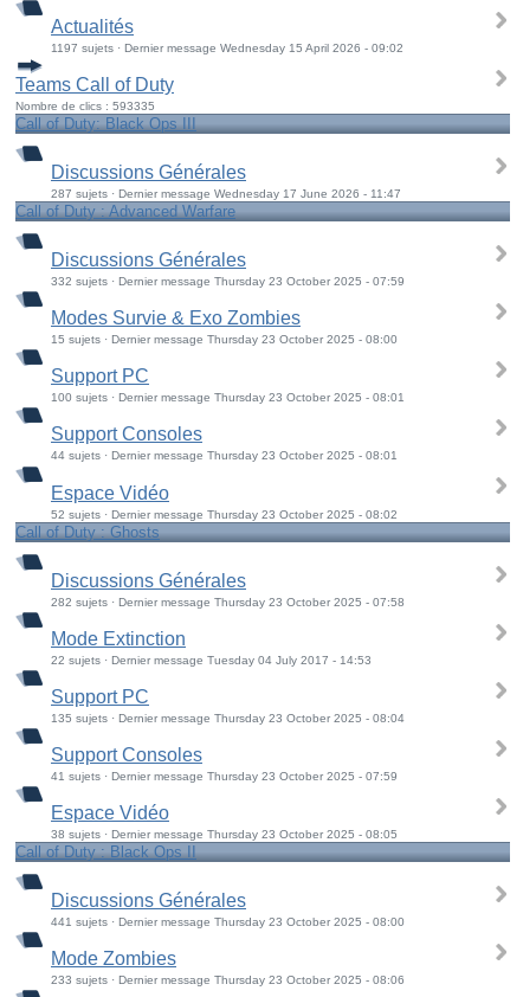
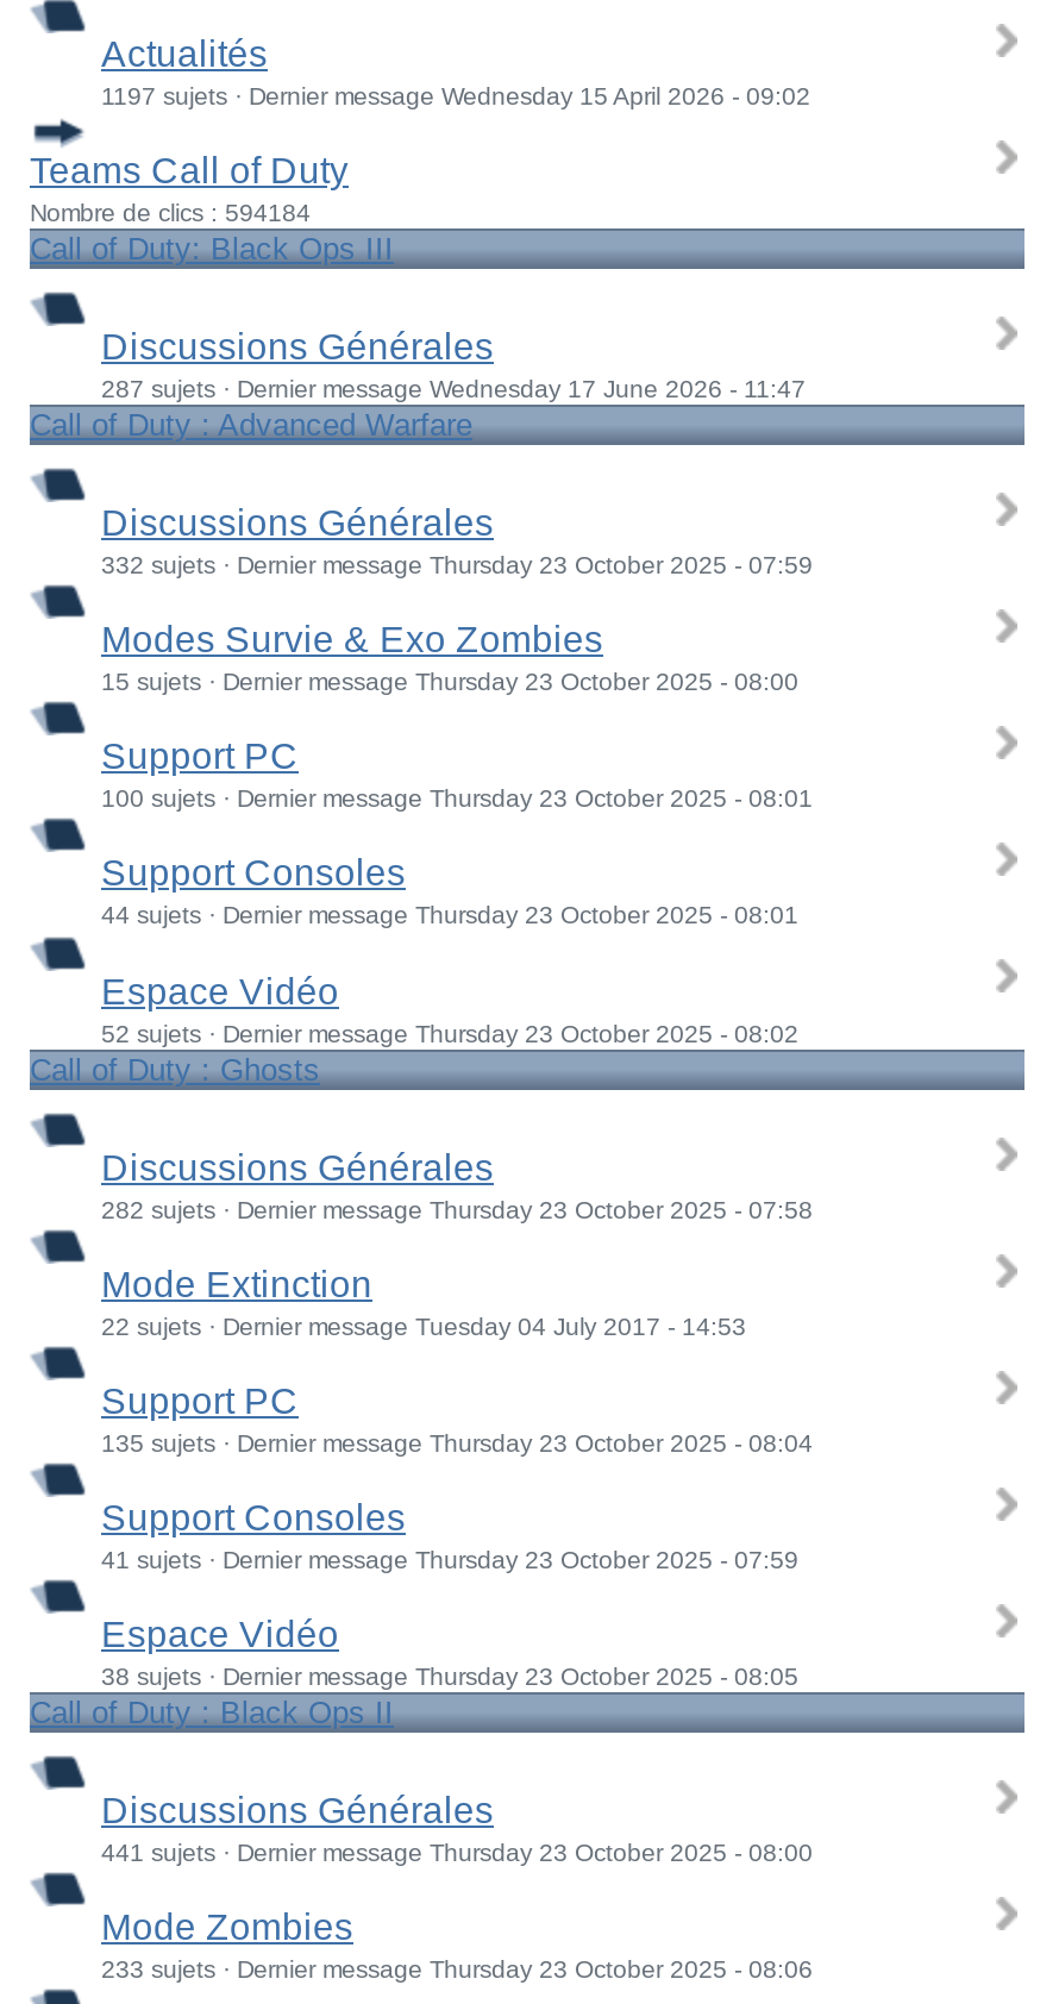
[15,100,155,113] Nombre de clics : 593335 -> [30,200,311,226] Nombre de clics : 594184

